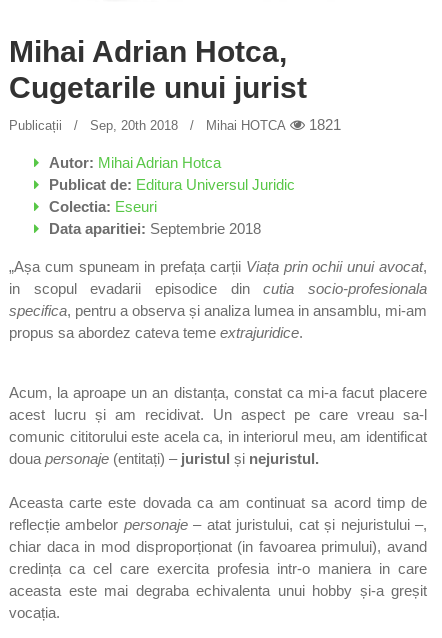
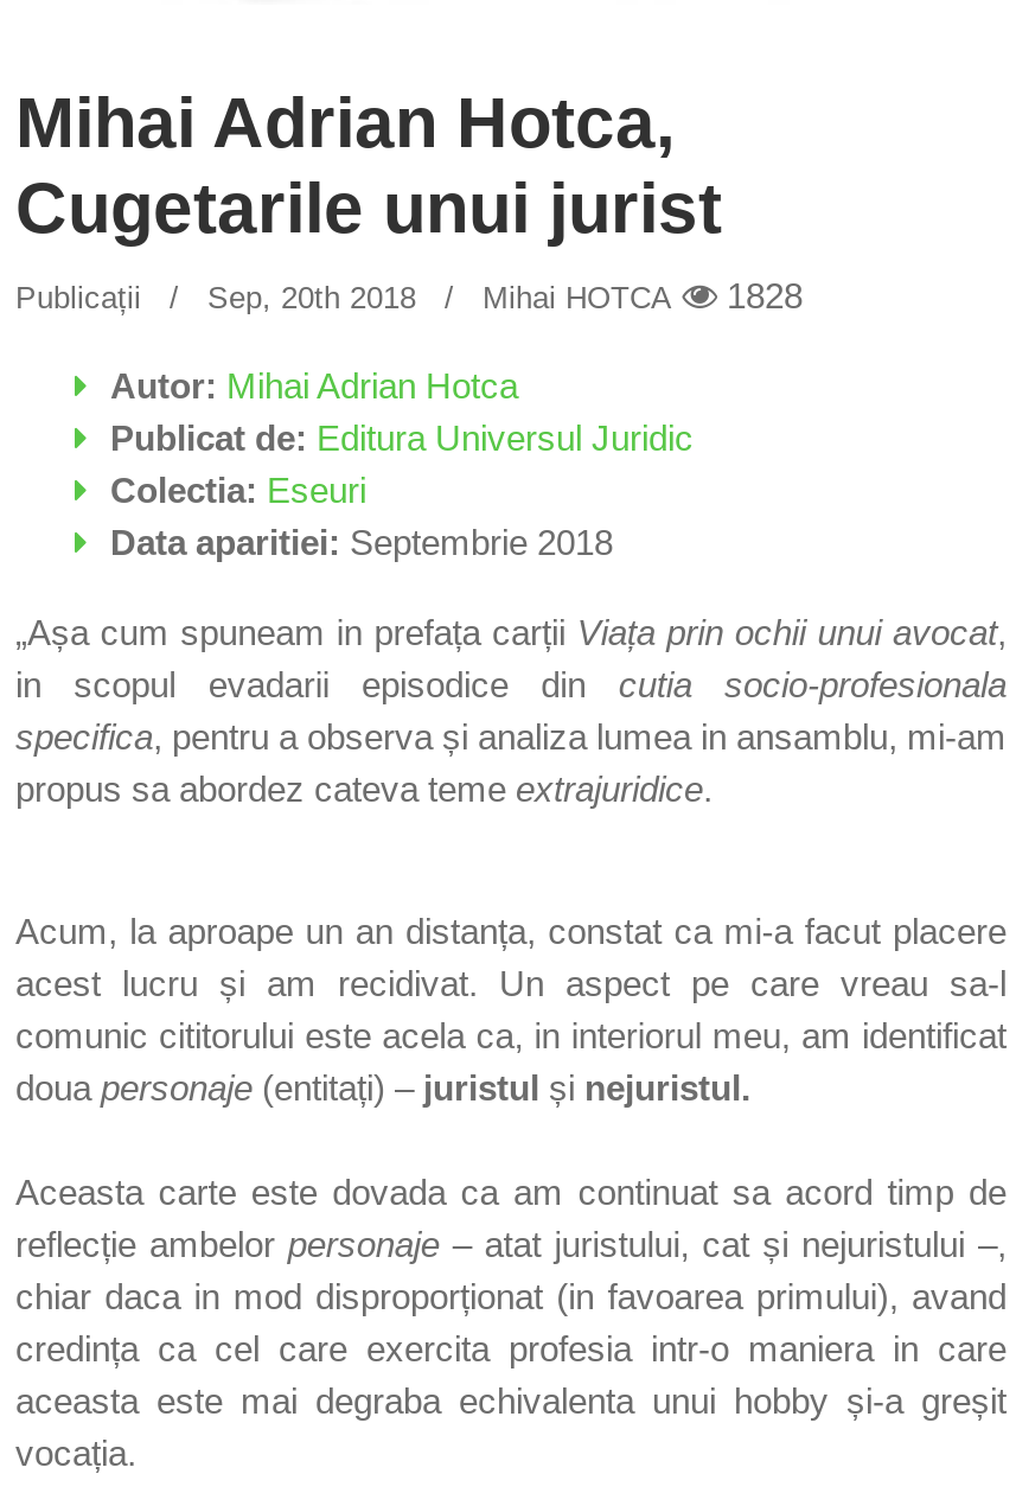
[9,116,341,133] Publicații Sep, 20th 2018 Mihai HOTCA 1821 -> [15,275,803,315] Publicații Sep, 20th 2018 Mihai HOTCA 1828

